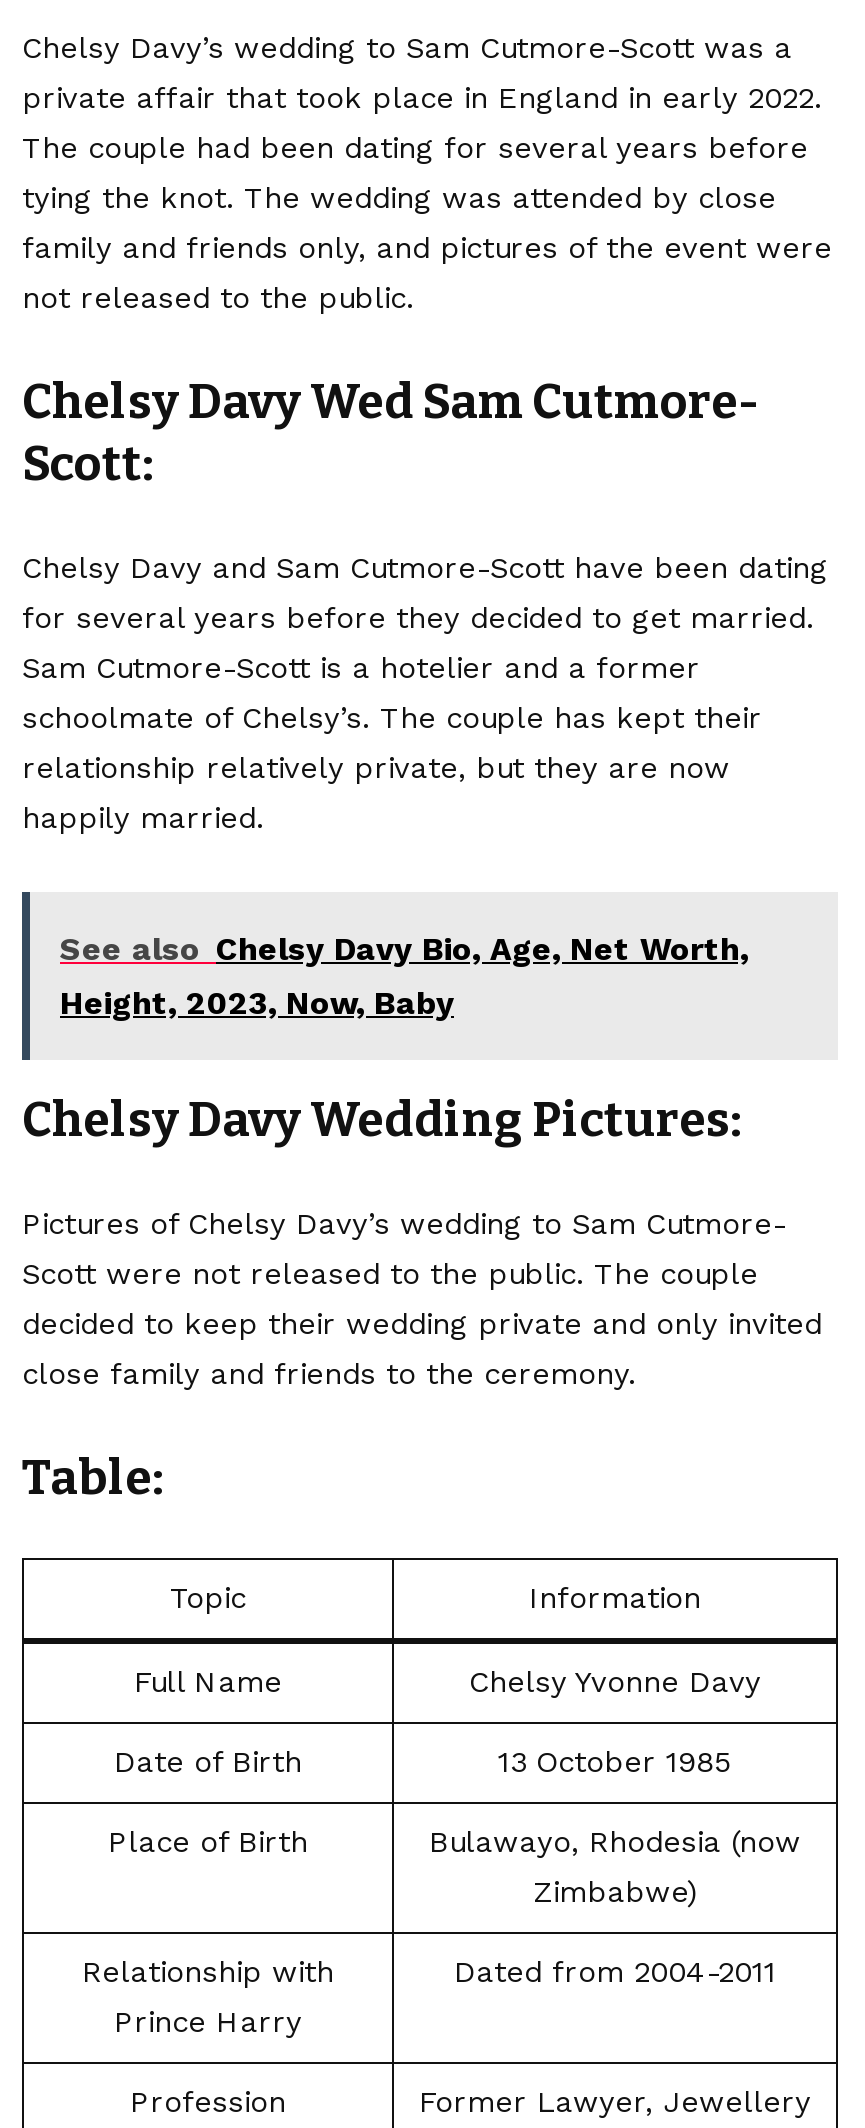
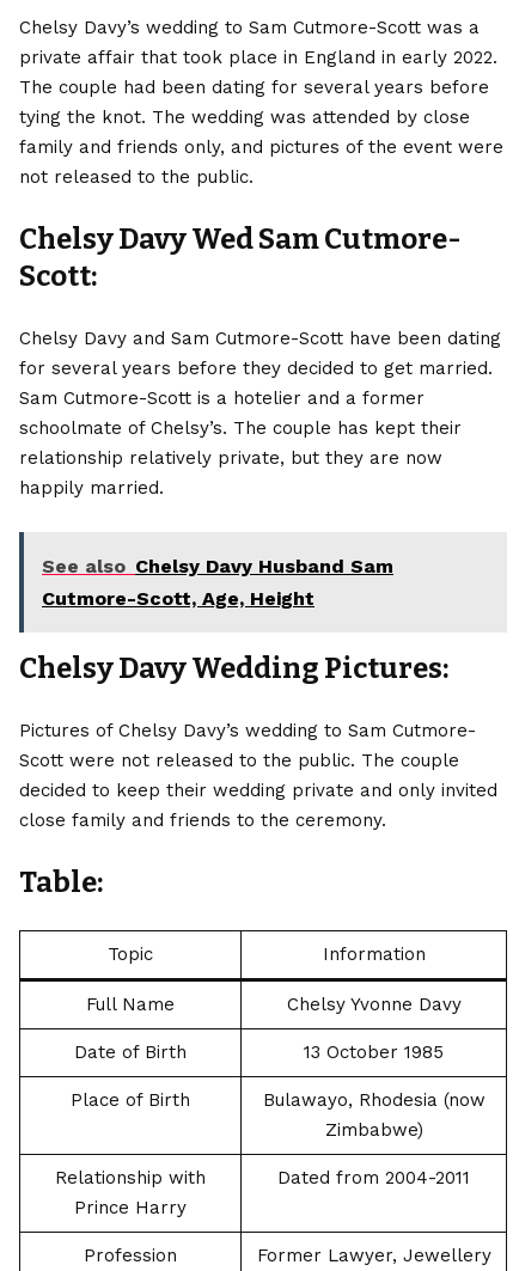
[60,930,748,1022] See also Chelsy Davy Bio, Age, Net Worth, | Height, 2023, Now, Baby -> [42,555,393,610] See also Chelsy Davy Husband Sam | Cutmore-Scott, Age, Height

